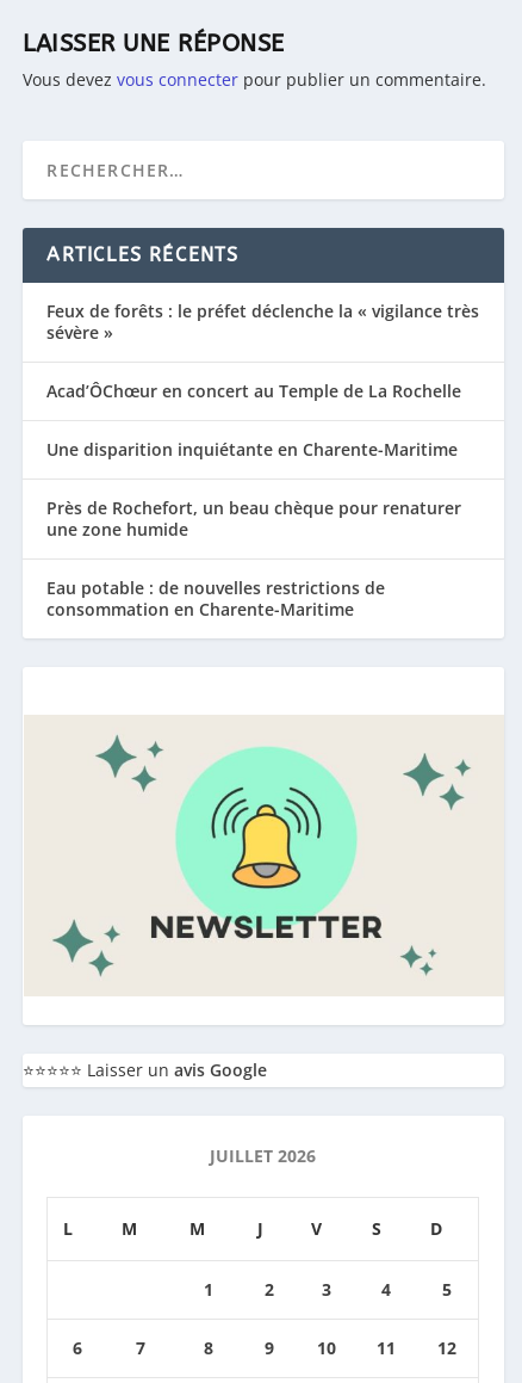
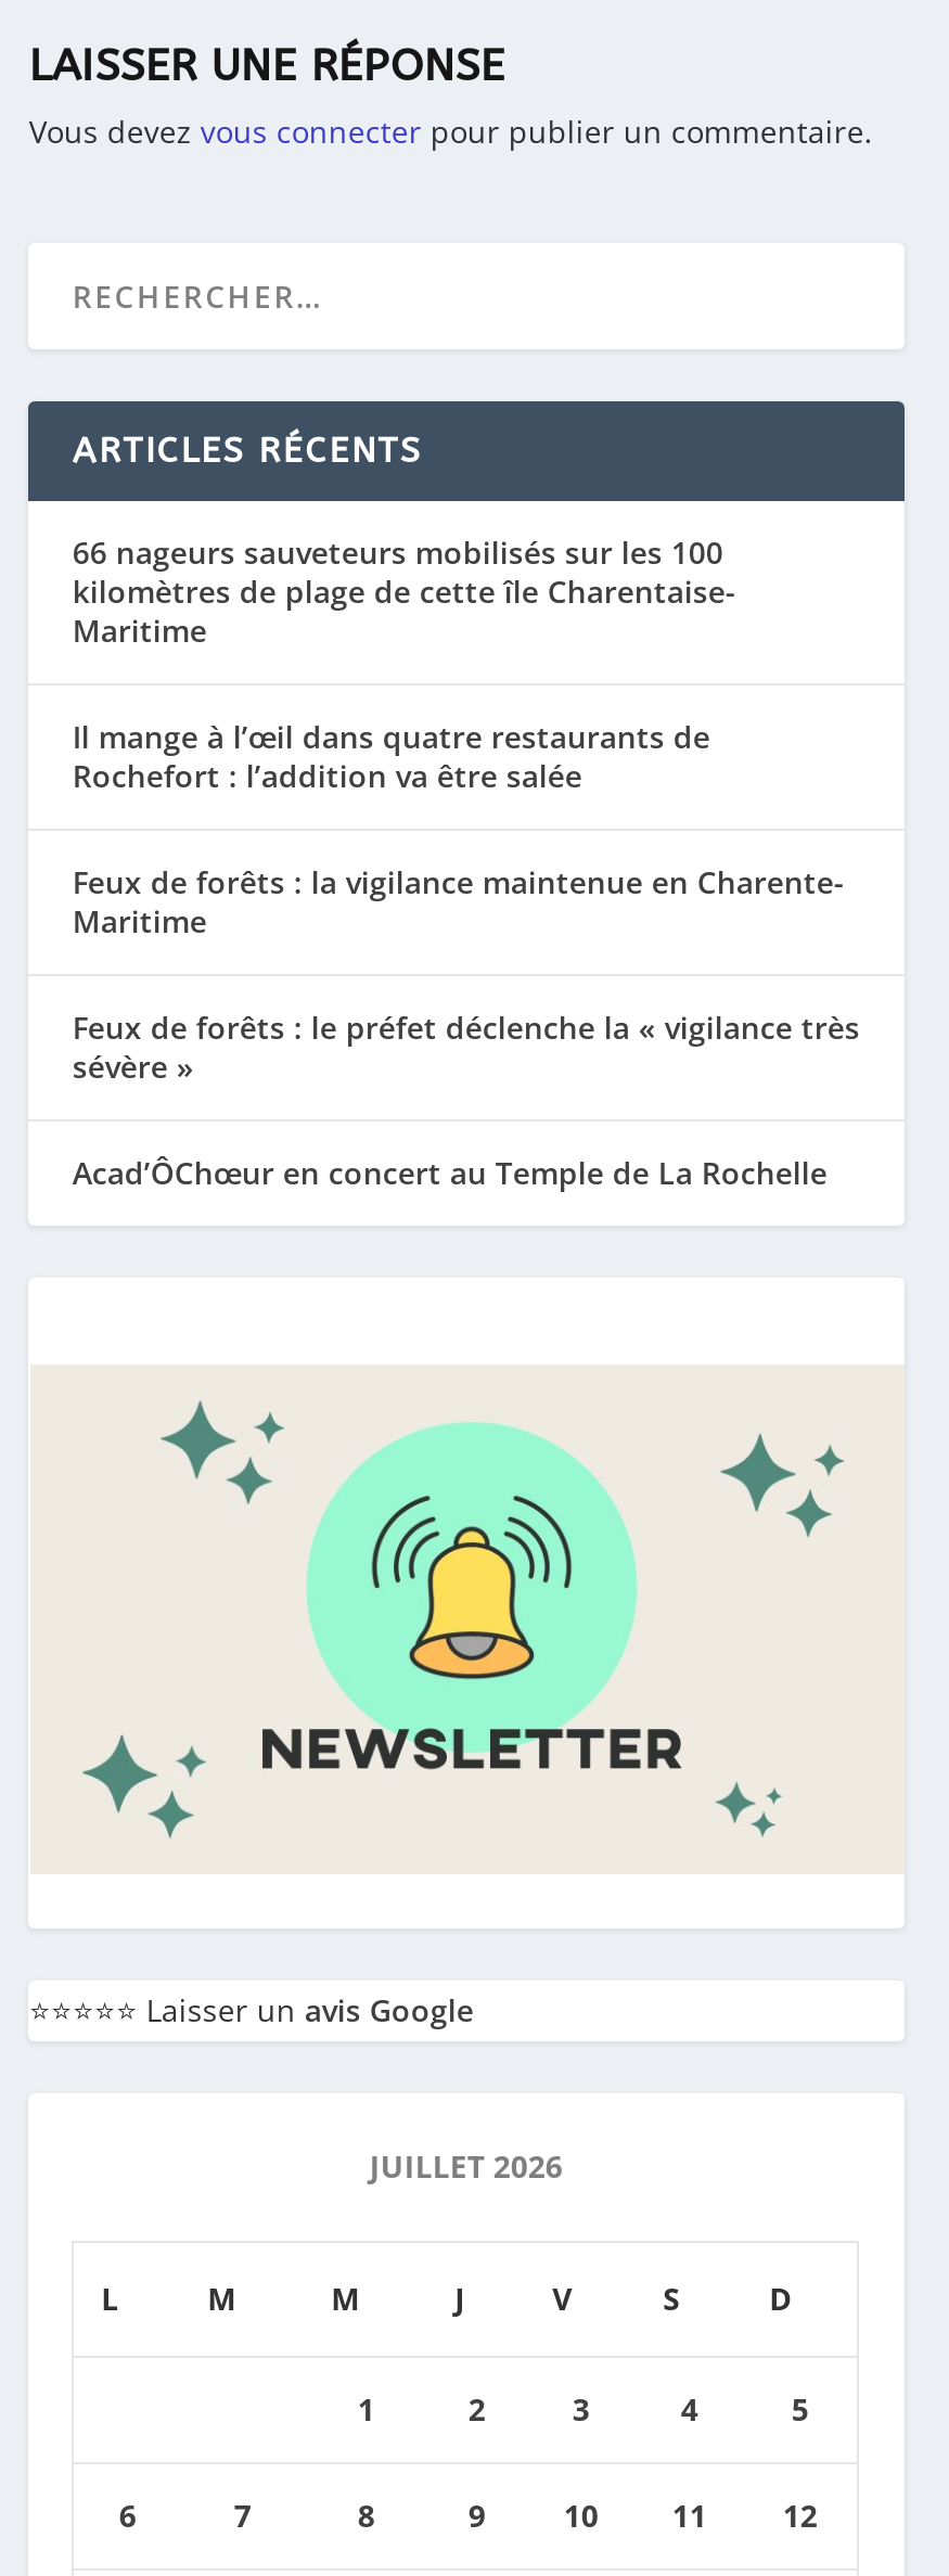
none -> [72,530,845,940] 66 nageurs sauveteurs mobilisés sur les 100 | kilomètres de plage de cette île Charentaise- | Maritime | Il mange à l’œil dans quatre restaurants de | Rochefort : l’addition va être salée | Feux de forêts : la vigilance maintenue en Charente- | Maritime
moved [47,300,480,403] -> [72,1005,860,1192]: Feux de forêts : le préfet déclenche la « vigilance très | sévère » | Acad’ÔChœur en concert au Temple de La Rochelle
[47,439,462,621] Une disparition inquiétante en Charente-Maritime | Près de Rochefort, un beau chèque pour renaturer | une zone humide | Eau potable : de nouvelles restrictions de | consommation en Charente-Maritime -> none

